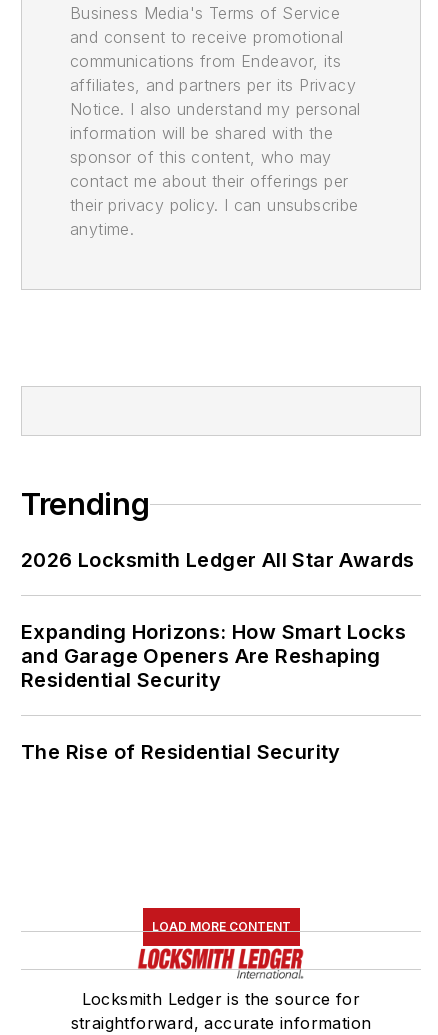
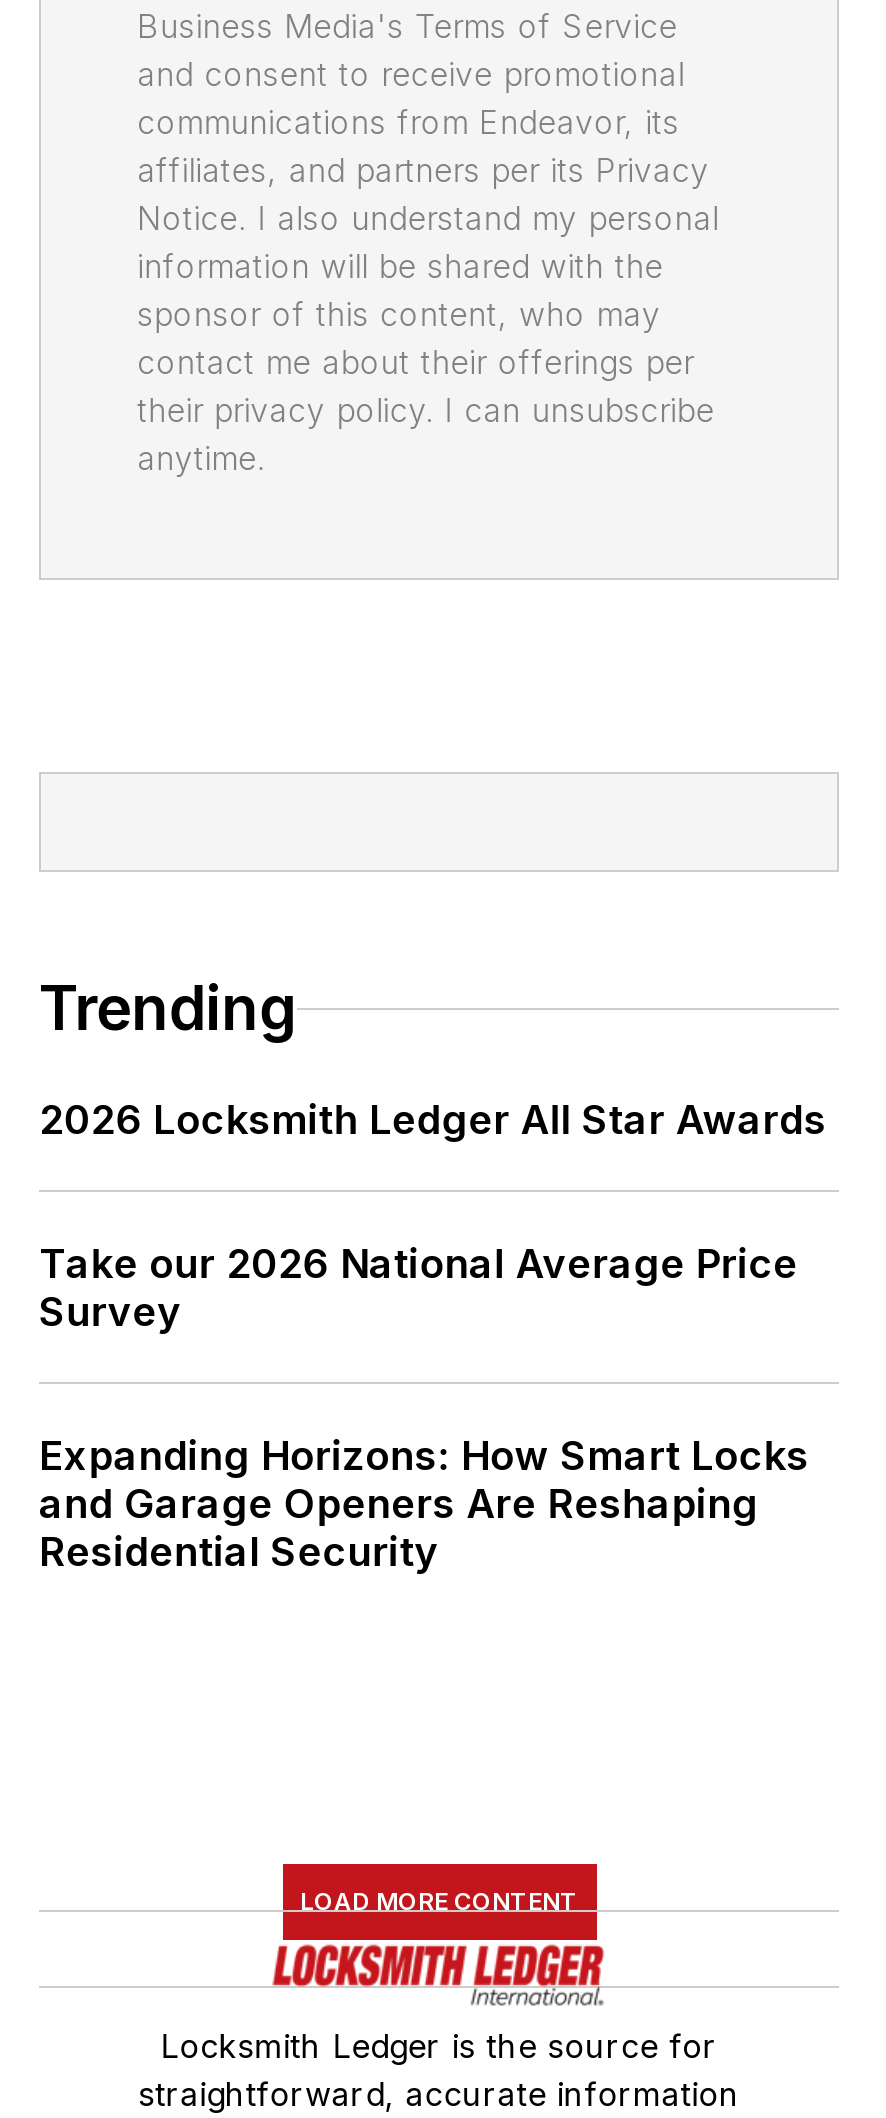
none -> [39,1240,798,1336] Take our 2026 National Average Price | Survey
moved [21,620,406,692] -> [39,1432,809,1576]: Expanding Horizons: How Smart Locks | and Garage Openers Are Reshaping | Residential Security
[21,740,341,764] The Rise of Residential Security -> none

